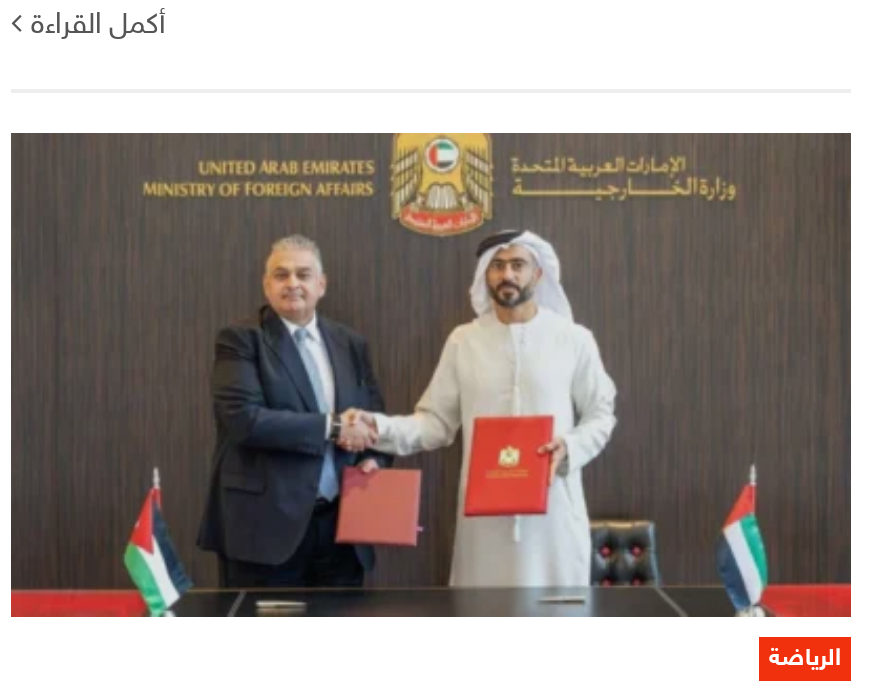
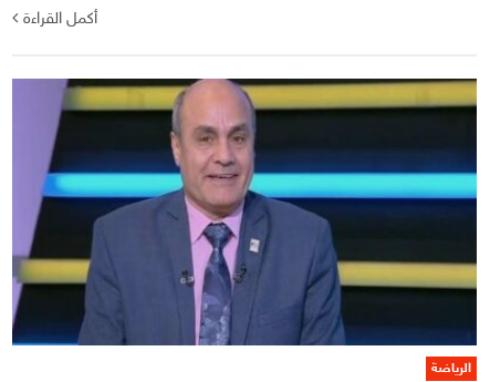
[9,132,853,620] [image] -> [11,78,478,347] [image]

